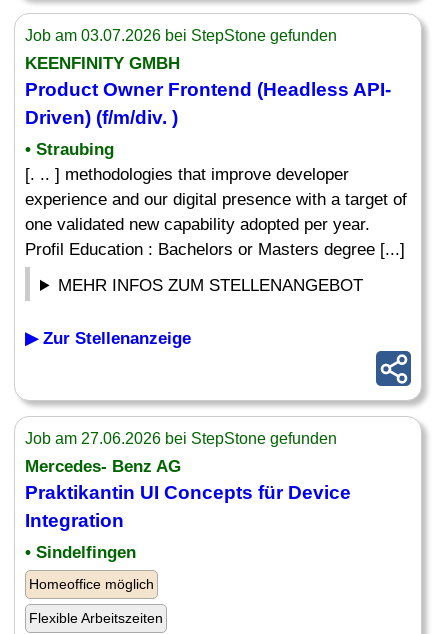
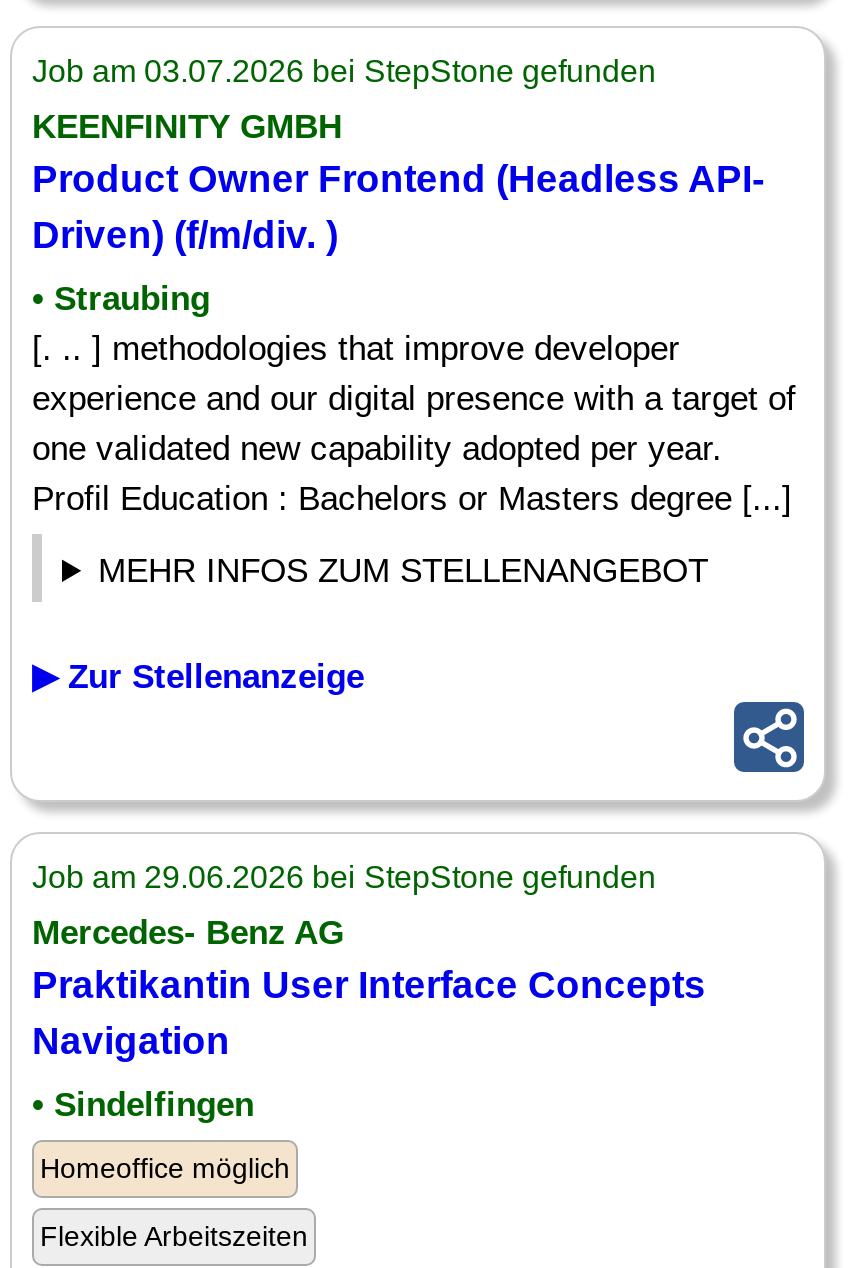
[25,430,337,447] Job am 27.06.2026 bei StepStone gefunden -> [32,860,656,894] Job am 29.06.2026 bei StepStone gefunden
[25,482,351,531] Praktikantin UI Concepts für Device | Integration -> [32,964,706,1062] Praktikantin User Interface Concepts | Navigation

